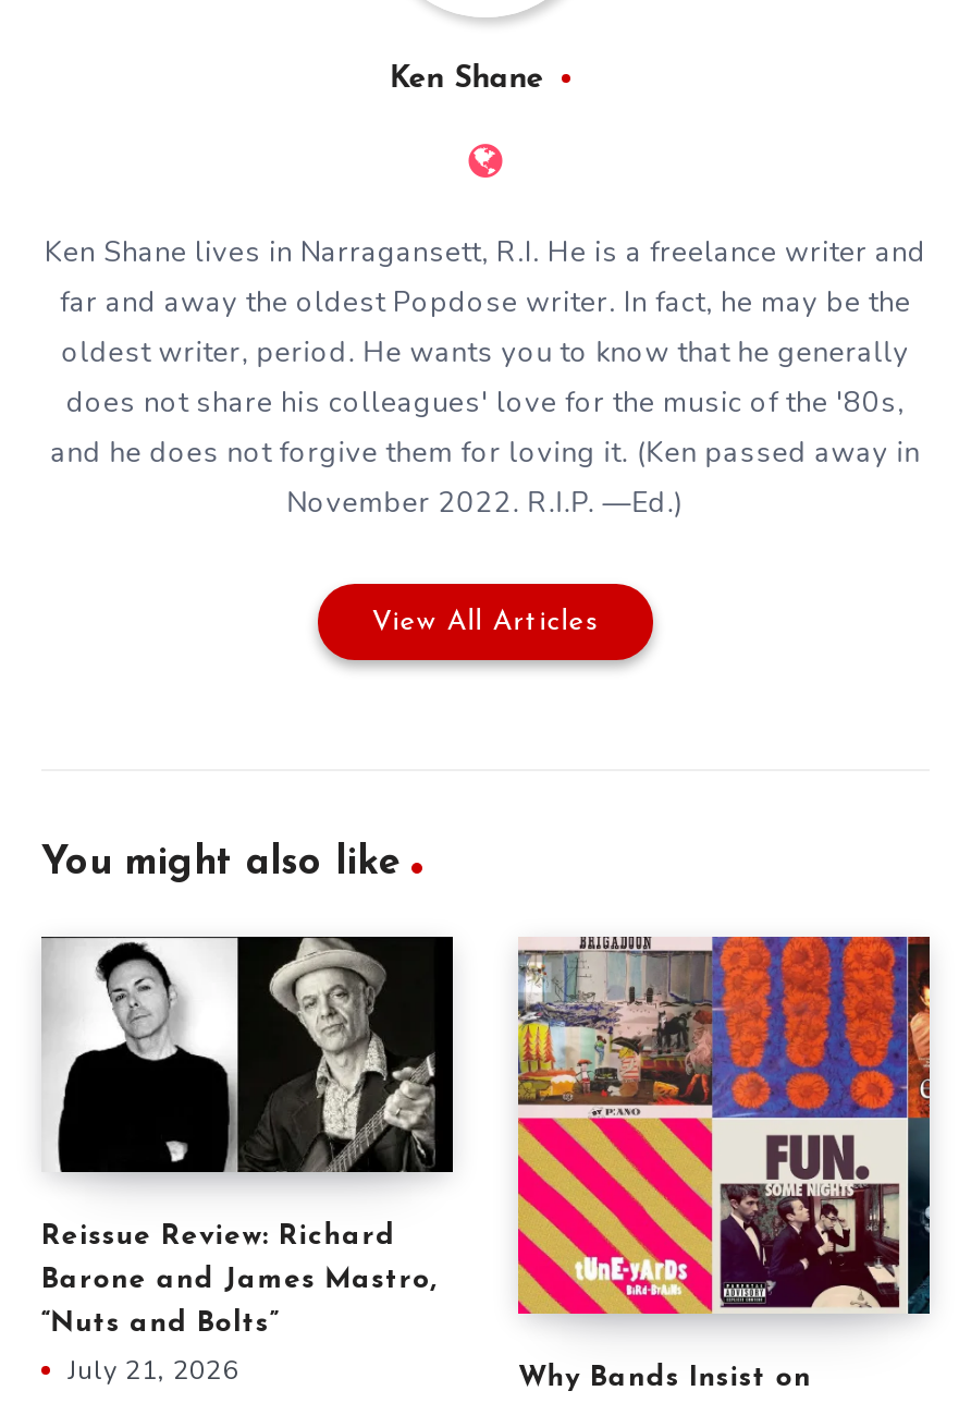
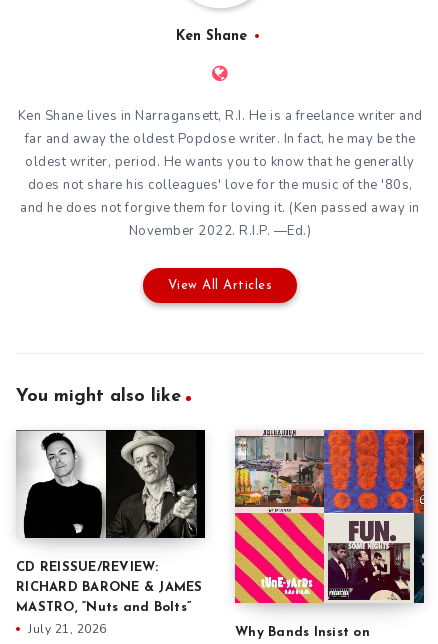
[41,1223,396,1251] Reissue Review: Richard -> [16,561,158,574] CD REISSUE/REVIEW:
[41,1267,438,1295] Barone and James Mastro, -> [16,581,202,594] RICHARD BARONE & JAMES
[41,1310,279,1339] “Nuts and Bolts” -> [16,601,191,614] MASTRO, “Nuts and Bolts”

